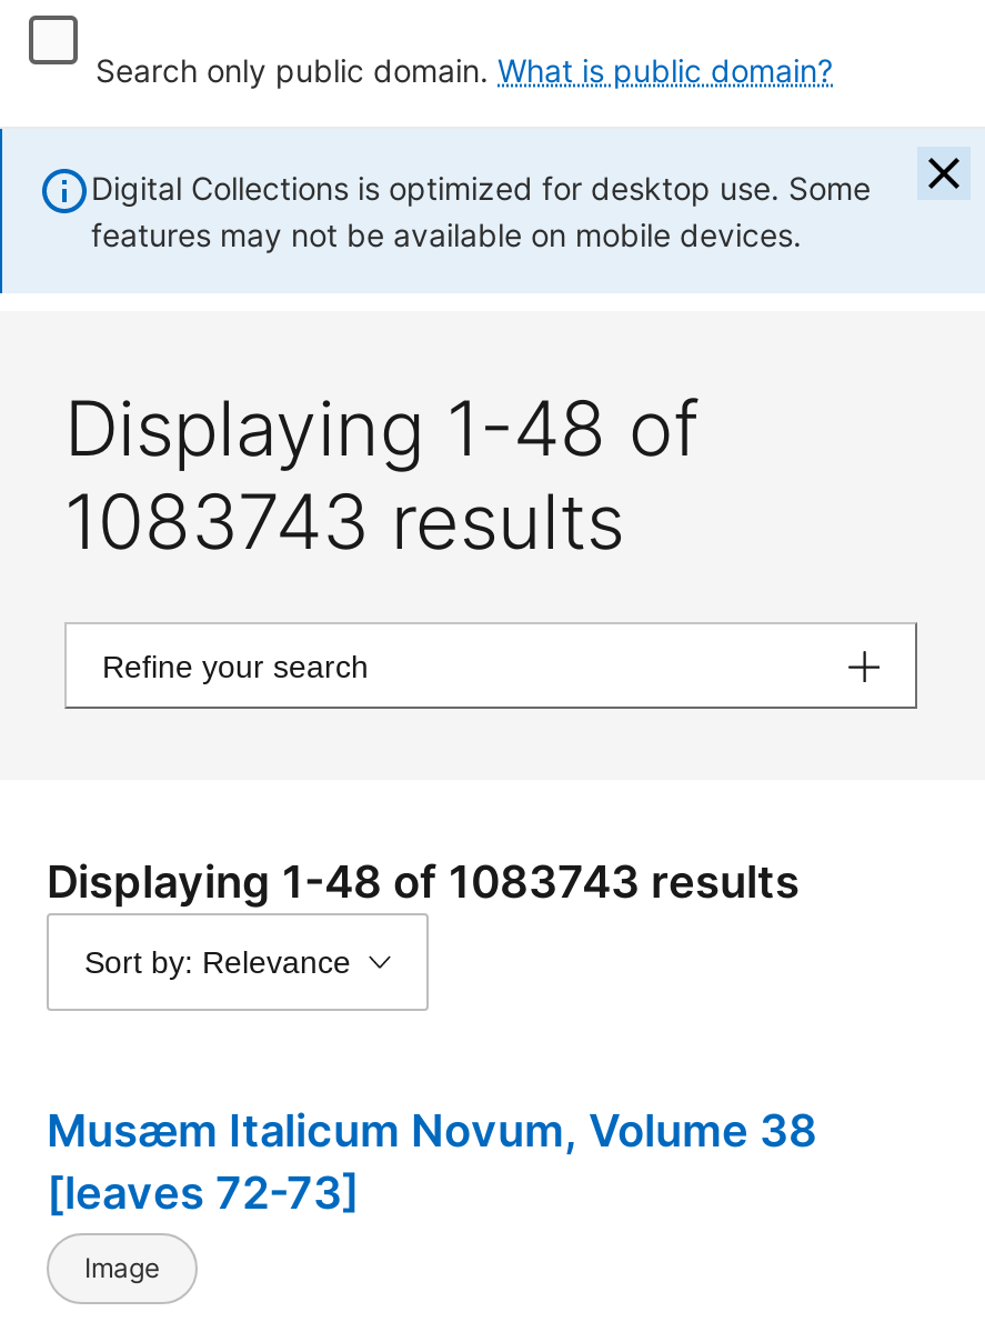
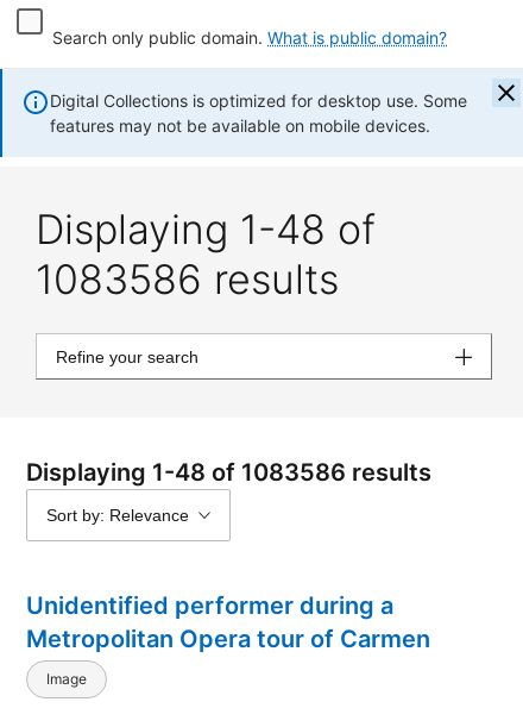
[64,475,624,567] 1083743 results -> [36,255,339,303] 1083586 results
[47,855,800,909] Displaying 1-48 of 1083743 results -> [26,458,431,487] Displaying 1-48 of 1083586 results
[47,1104,817,1220] Musæm Italicum Novum, Volume 38 | [leaves 72-73] -> [26,591,430,653] Unidentified performer during a | Metropolitan Opera tour of Carmen

